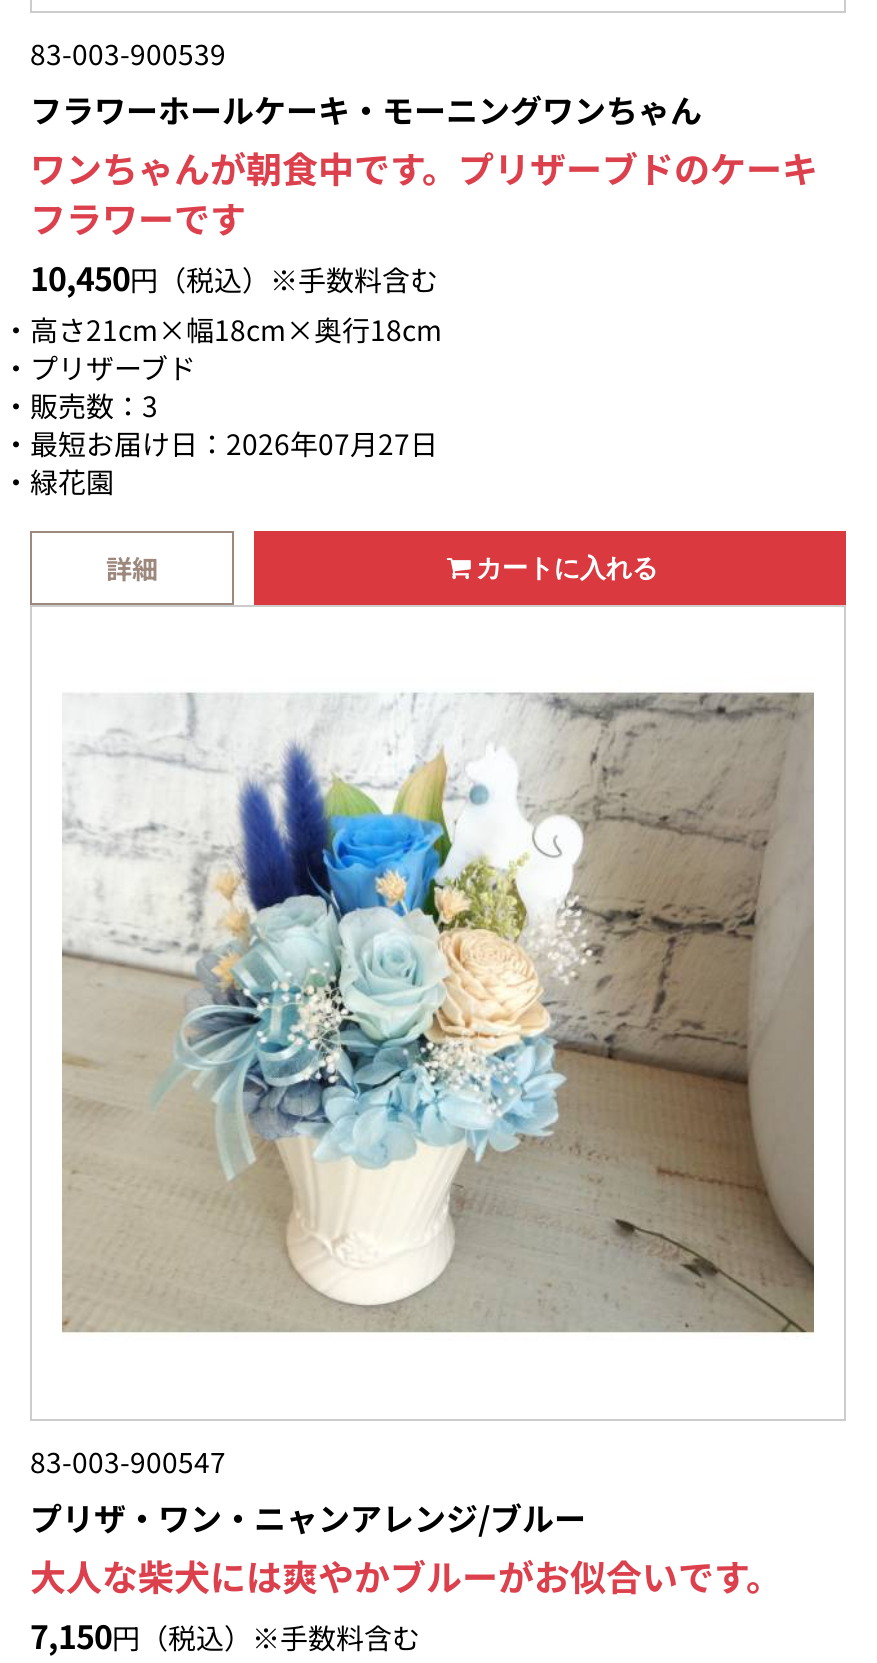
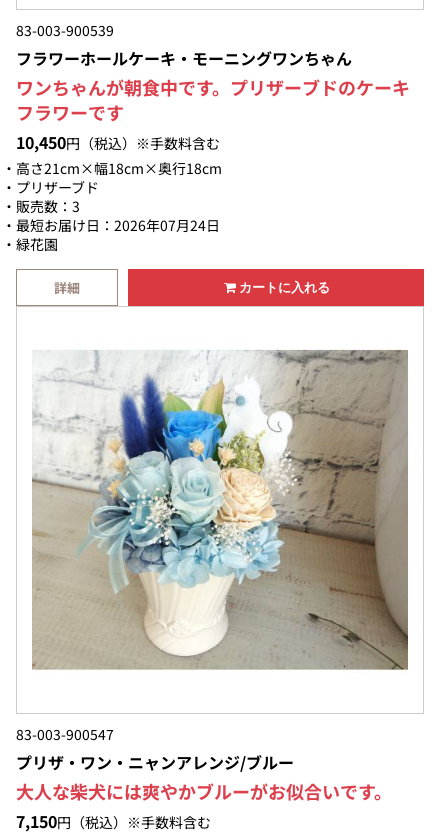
[30,423,438,463] 最短お届け日：2026年07月27日 -> [16,215,220,235] 最短お届け日：2026年07月24日

